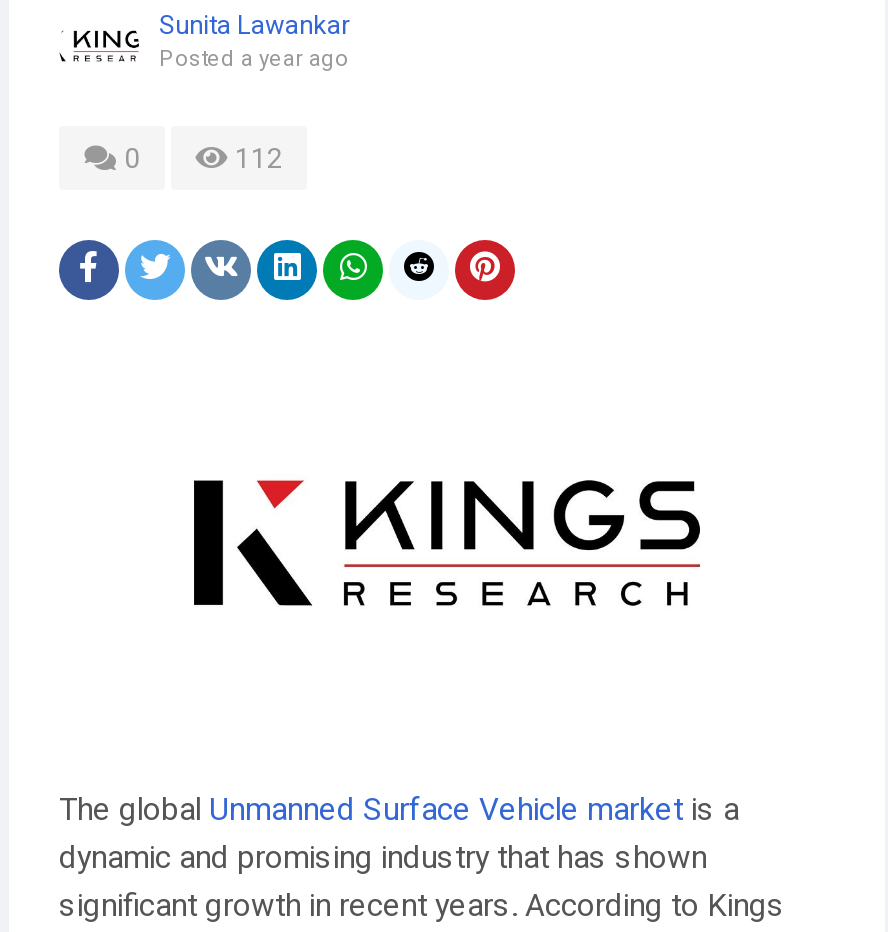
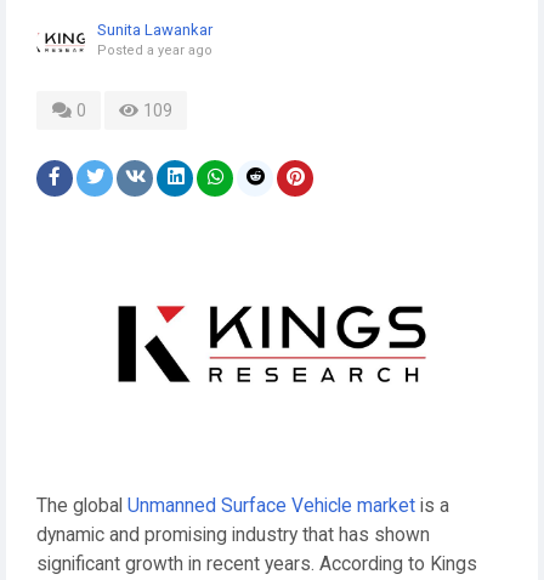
[229,142,283,174] 112 -> [140,101,172,120] 109

